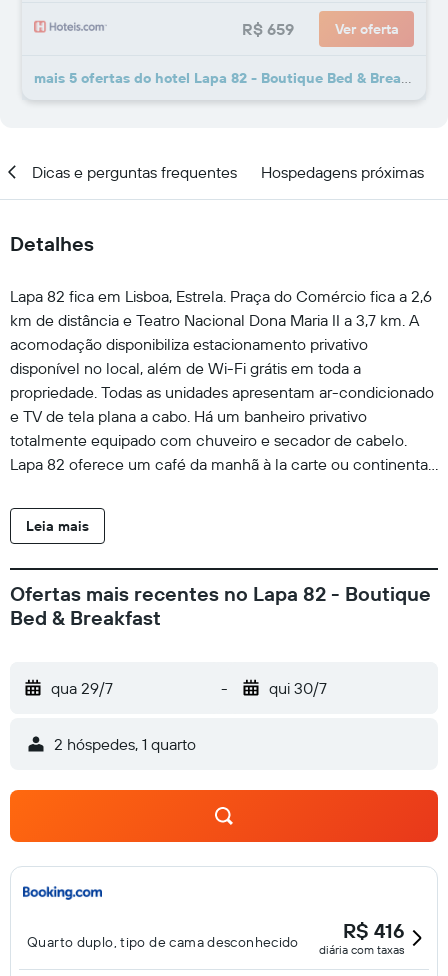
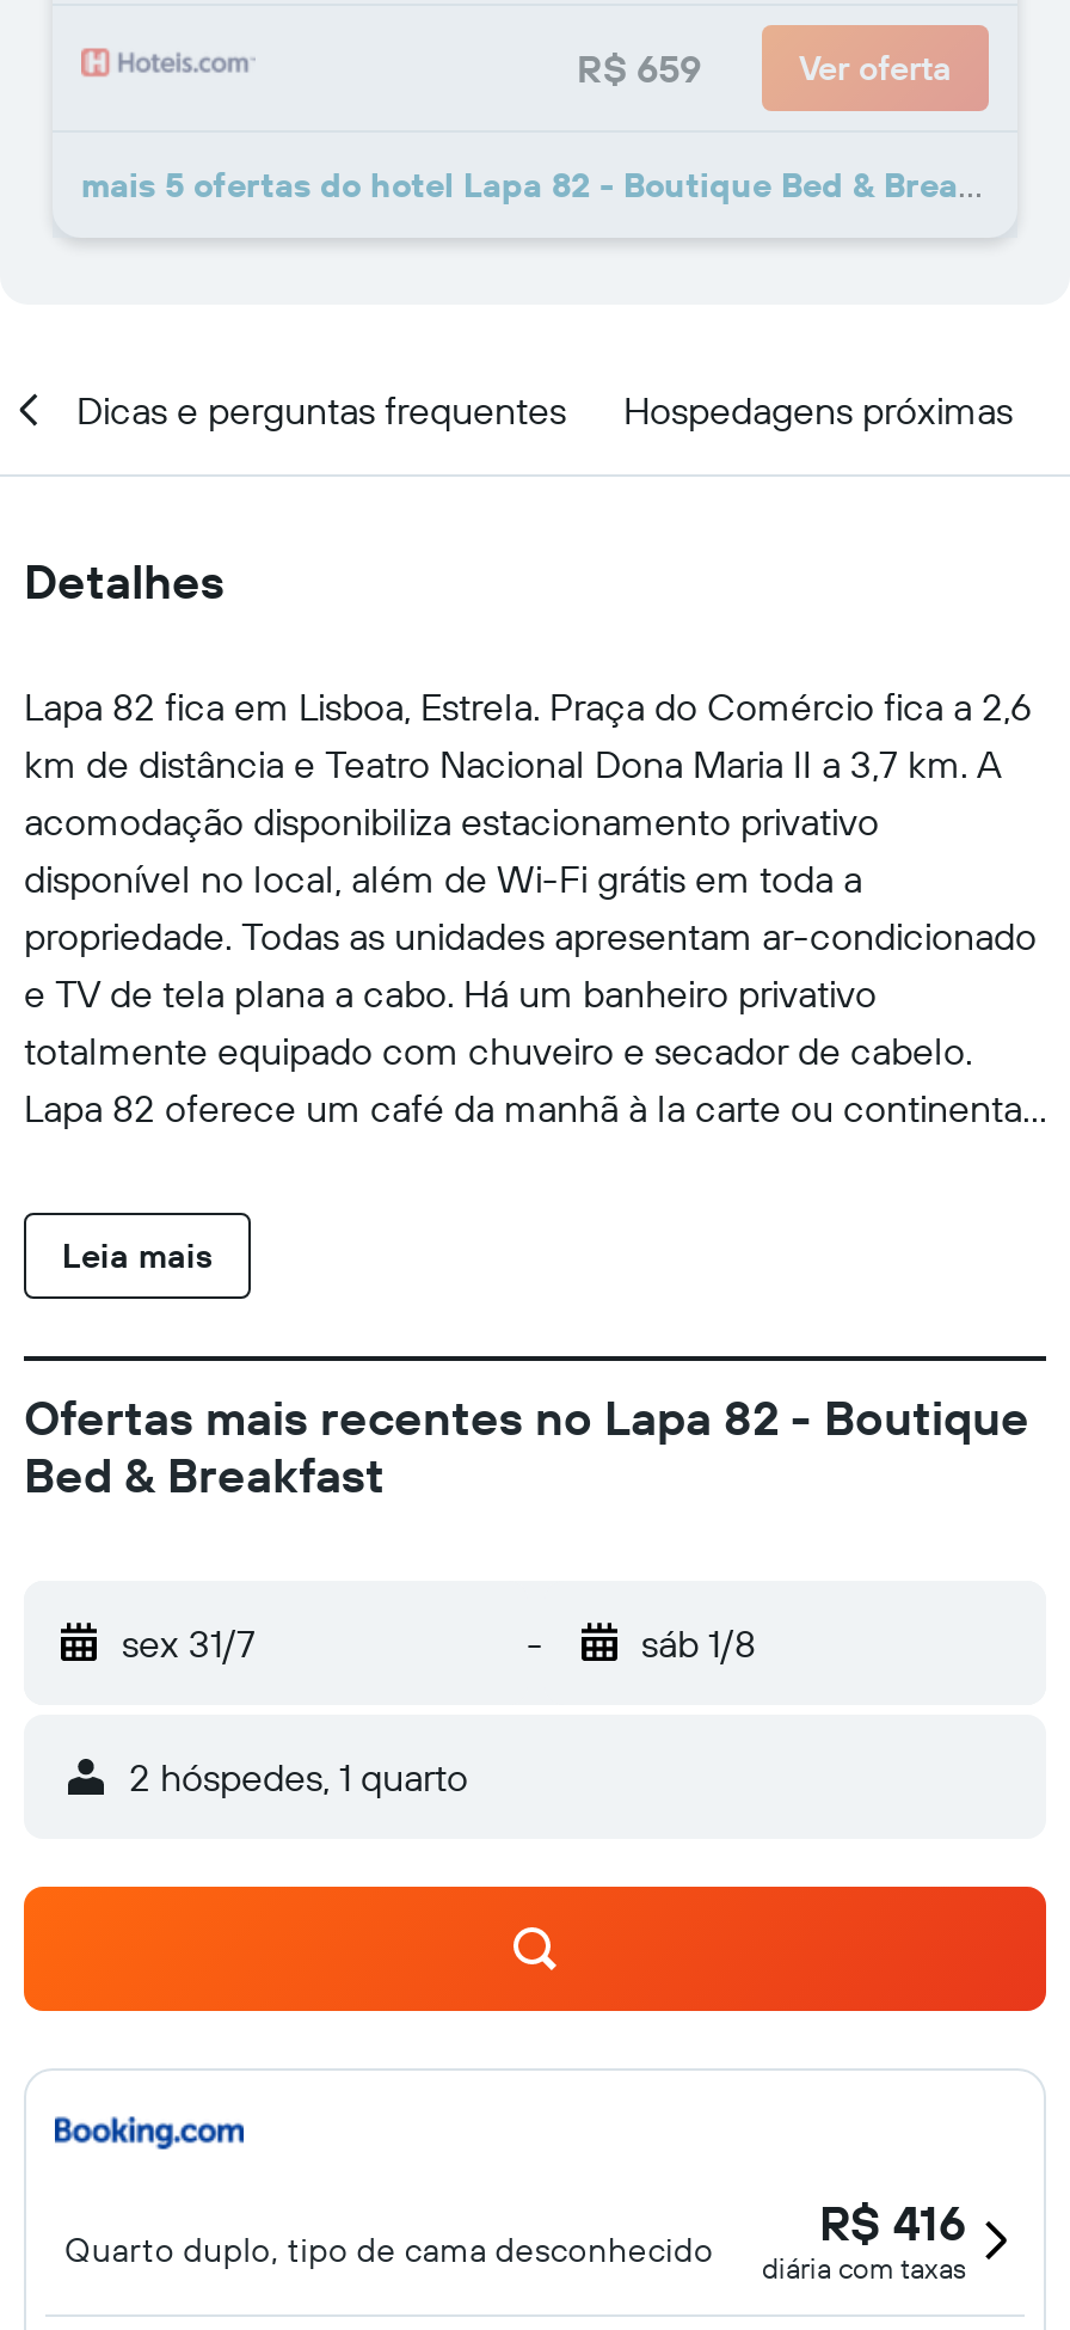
[51,678,113,698] qua 29/7 -> [122,1619,256,1667] sex 31/7
[268,678,326,698] qui 30/7 -> [641,1619,756,1667] sáb 1/8

